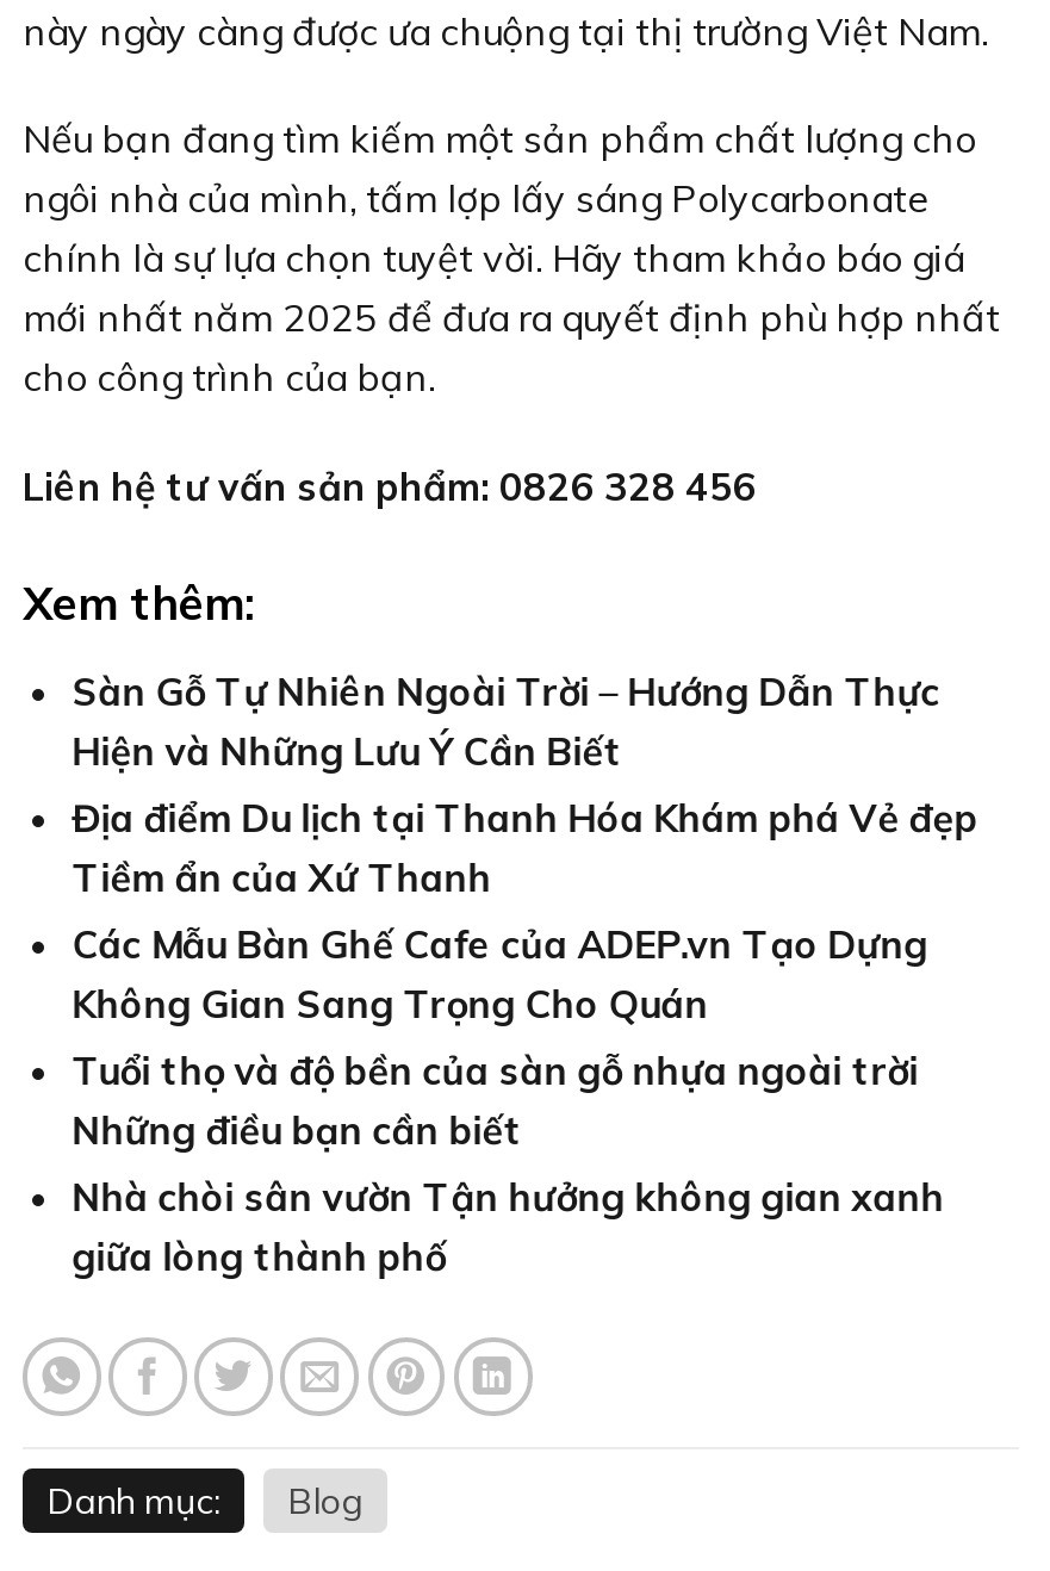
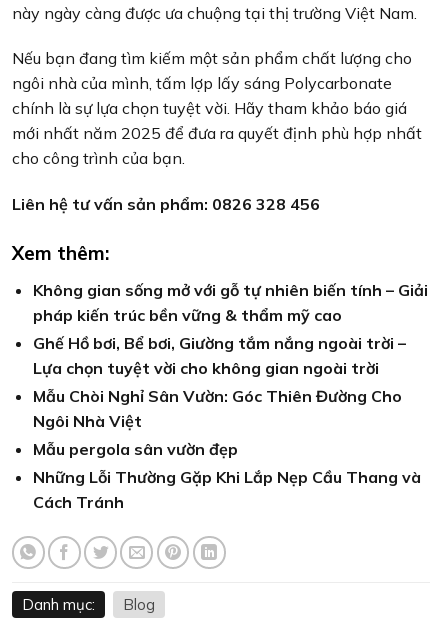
[72,667,978,1280] Sàn Gỗ Tự Nhiên Ngoài Trời – Hướng Dẫn Thực | Hiện và Những Lưu Ý Cần Biết | Địa điểm Du lịch tại Thanh Hóa Khám phá Vẻ đẹp | Tiềm ẩn của Xứ Thanh | Các Mẫu Bàn Ghế Cafe của ADEP.vn Tạo Dựng | Không Gian Sang Trọng Cho Quán | Tuổi thọ và độ bền của sàn gỗ nhựa ngoài trời | Những điều bạn cần biết | Nhà chòi sân vườn Tận hưởng không gian xanh | giữa lòng thành phố -> [33,280,428,512] Không gian sống mở với gỗ tự nhiên biến tính – Giải | pháp kiến trúc bền vững & thẩm mỹ cao | Ghế Hồ bơi, Bể bơi, Giường tắm nắng ngoài trời – | Lựa chọn tuyệt vời cho không gian ngoài trời | Mẫu Chòi Nghỉ Sân Vườn: Góc Thiên Đường Cho | Ngôi Nhà Việt | Mẫu pergola sân vườn đẹp | Những Lỗi Thường Gặp Khi Lắp Nẹp Cầu Thang và | Cách Tránh

